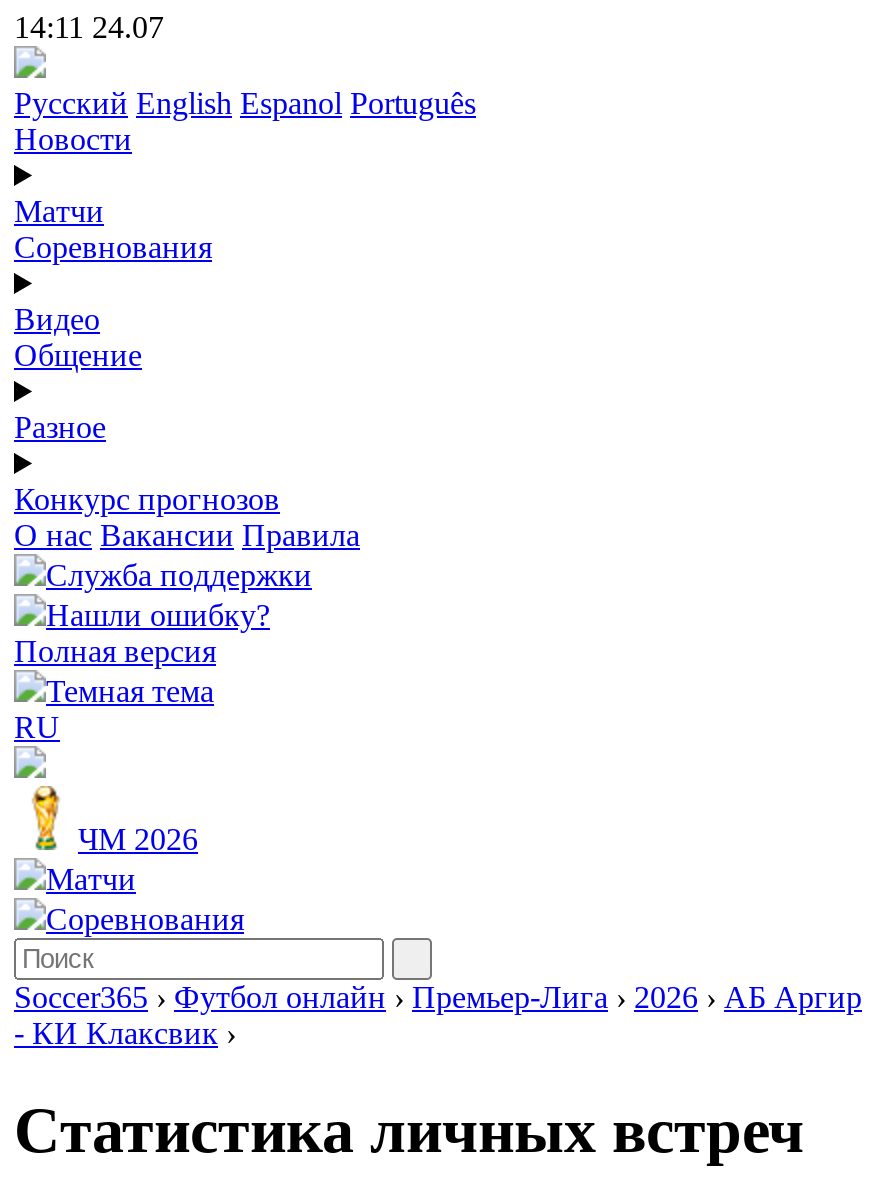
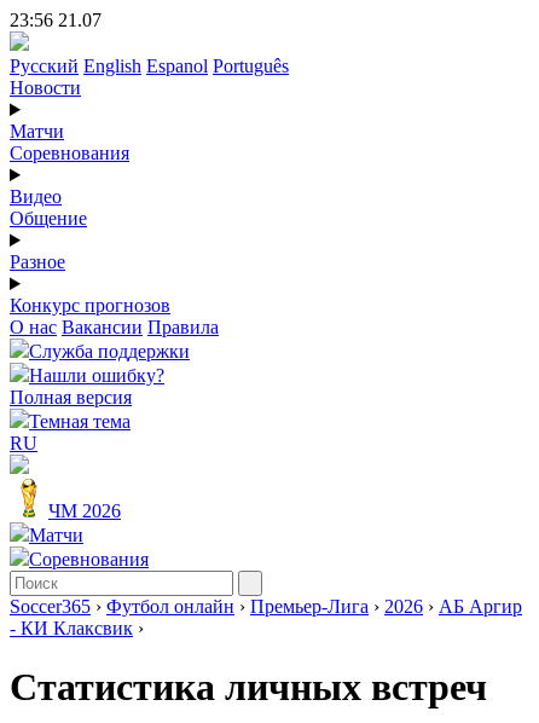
[14,10,164,44] 14:11 24.07 -> [10,10,102,30] 23:56 21.07

